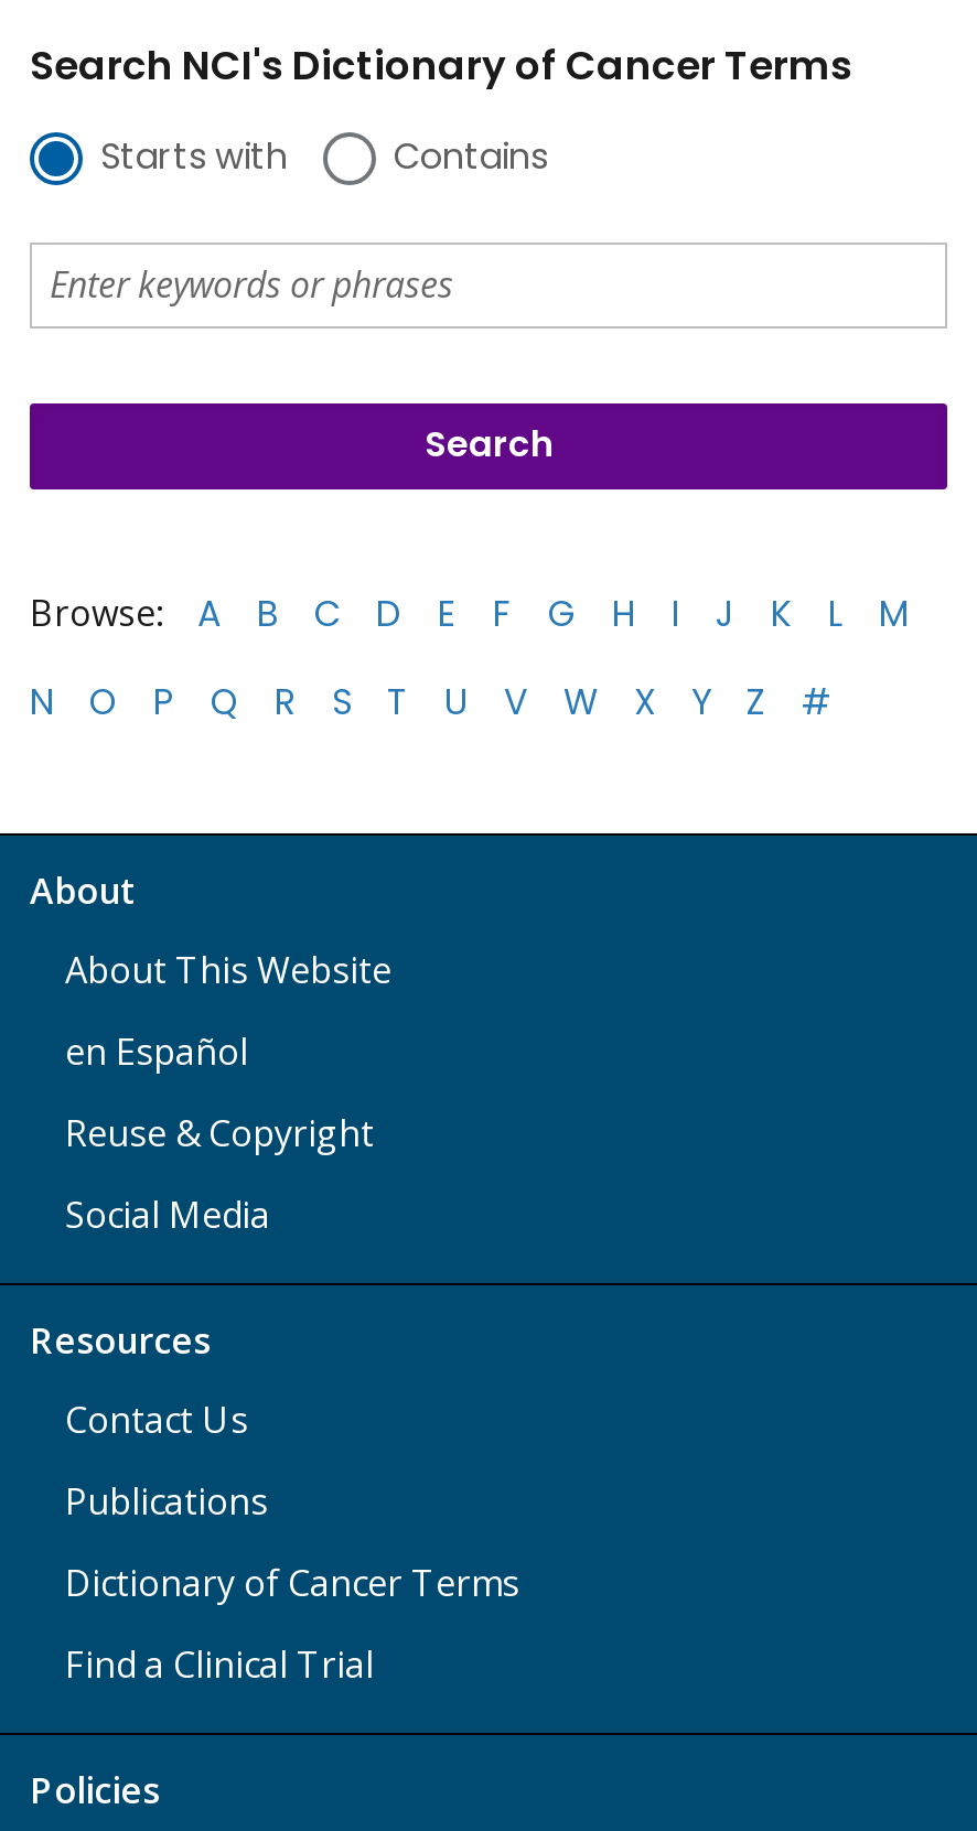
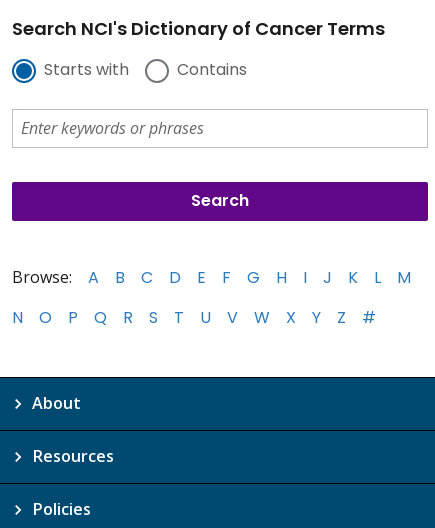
[65,946,391,1239] About This Website | en Español | Reuse & Copyright | Social Media -> none
[65,1395,519,1689] Contact Us | Publications | Dictionary of Cancer Terms | Find a Clinical Trial -> none

